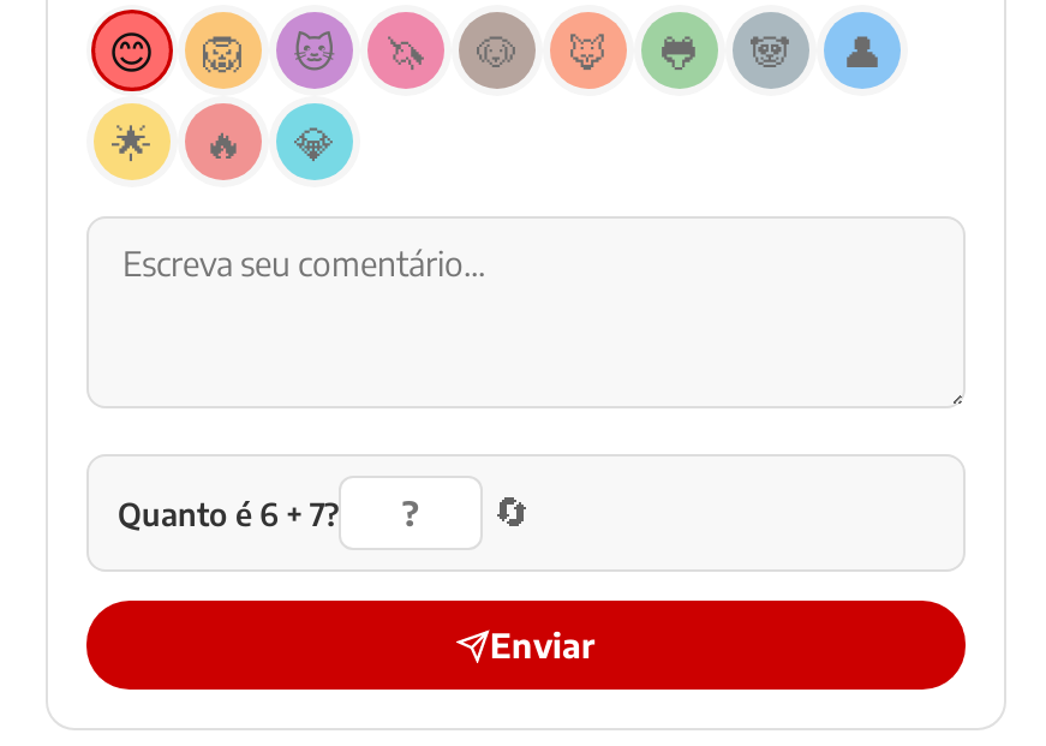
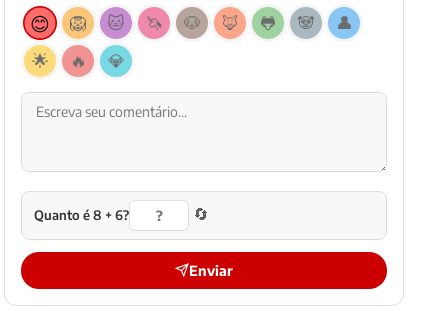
[118,494,339,532] Quanto é 6 + 7? -> [34,207,129,223] Quanto é 8 + 6?

